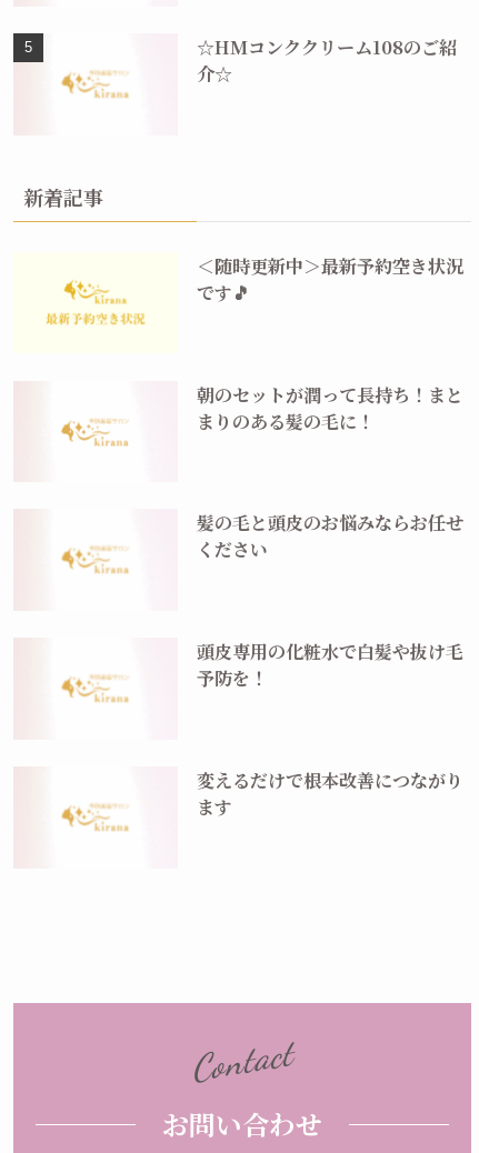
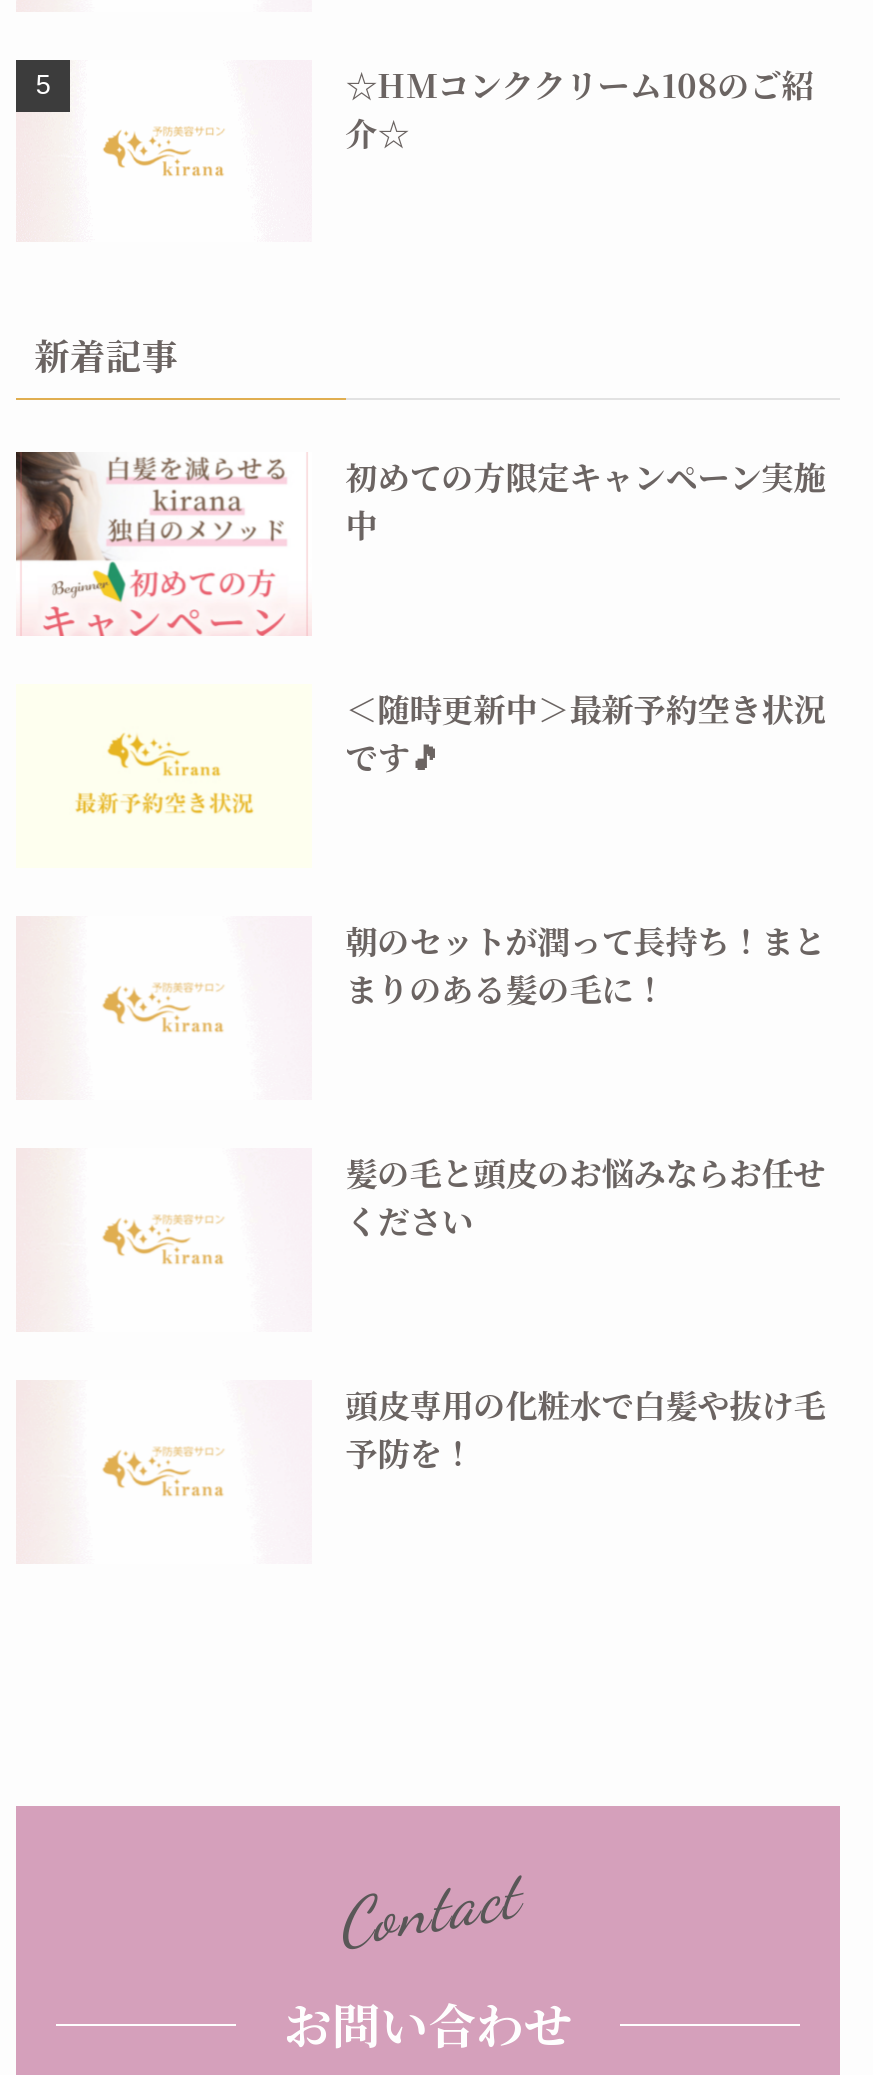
none -> [14,450,826,638] [image] | 初めての方限定キャンペーン実施 | 中
moved [196,252,463,691] -> [346,685,826,1476]: ＜随時更新中＞最新予約空き状況 | 朝のセットが潤って長持ち！まと | まりのある髪の毛に！ | 髪の毛と頭皮のお悩みならお任せ | ください | 頭皮専用の化粧水で白髪や抜け毛 | 予防を！
[196,767,463,820] 変えるだけで根本改善につながり | ます -> none

